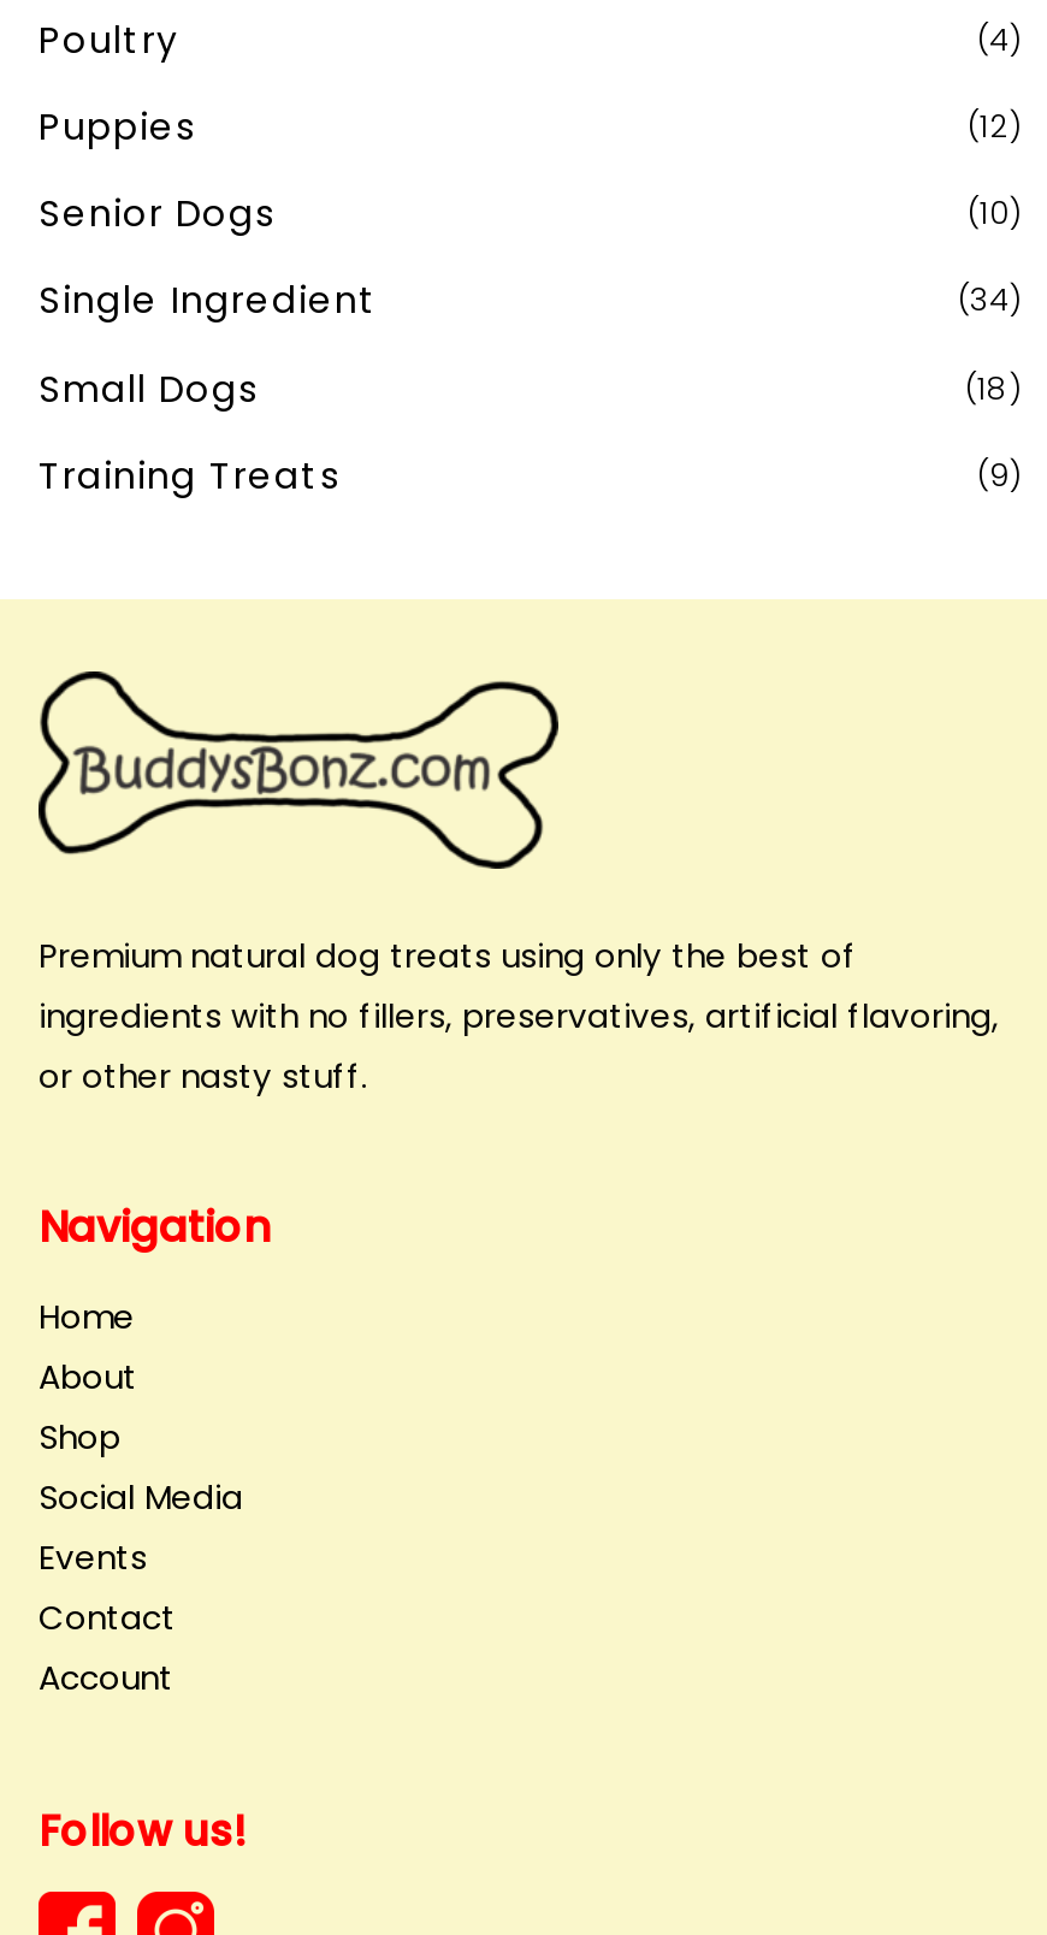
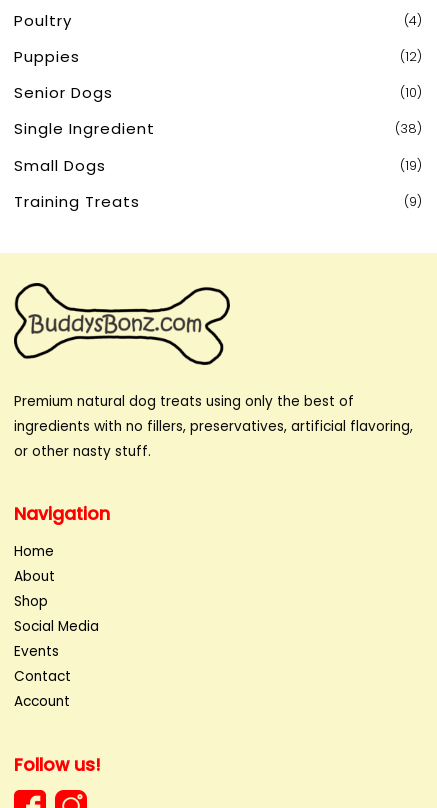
[958,280,1021,321] (34) -> [395,120,422,137] (38)
[965,367,1021,408] (18) -> [400,157,422,174] (19)

